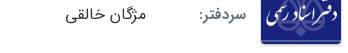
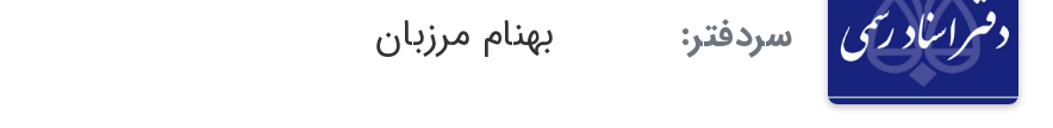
[65,2,146,27] مژگان خالقی -> [375,5,554,64] بهنام مرزبان

